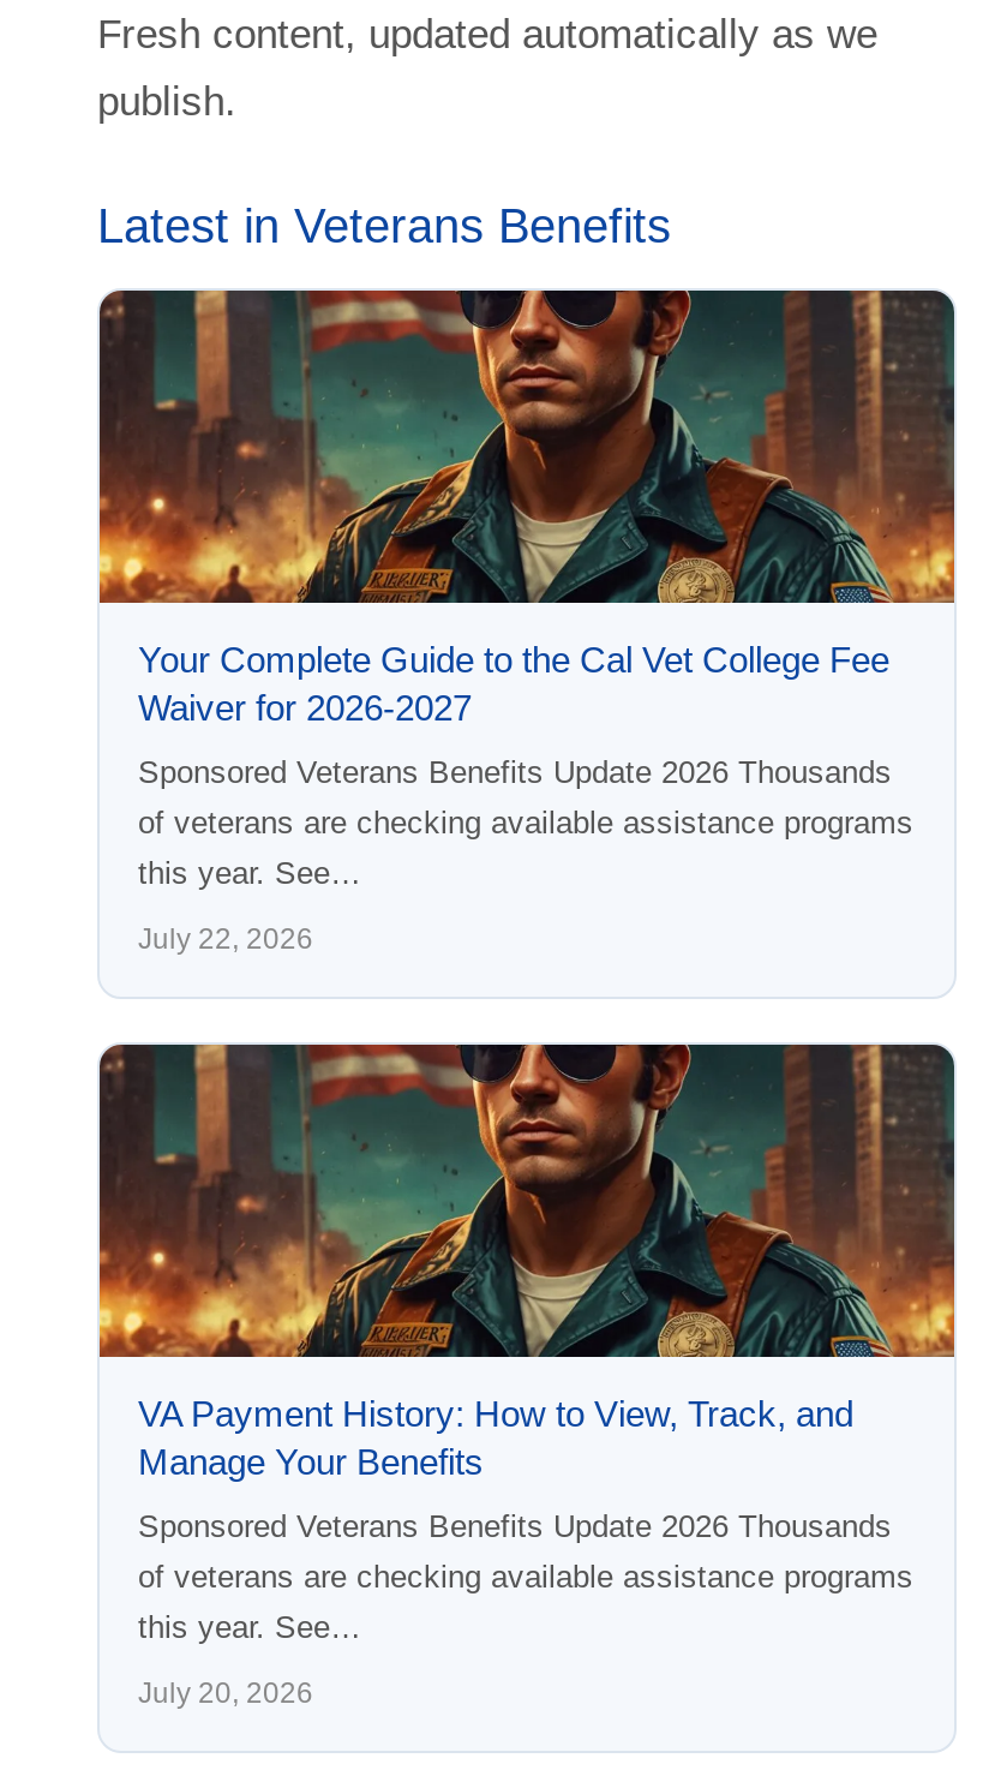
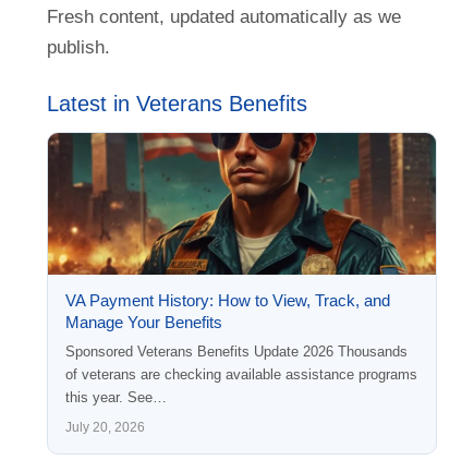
[138,639,913,956] Your Complete Guide to the Cal Vet College Fee | Waiver for 2026-2027 | Sponsored Veterans Benefits Update 2026 Thousands | of veterans are checking available assistance programs | this year. See… | July 22, 2026 -> none

